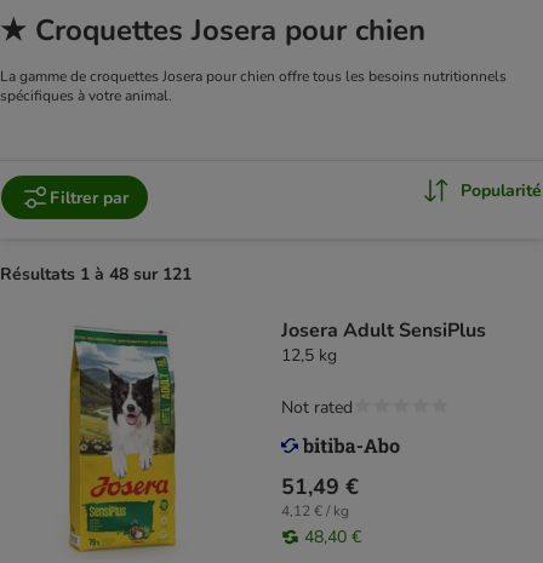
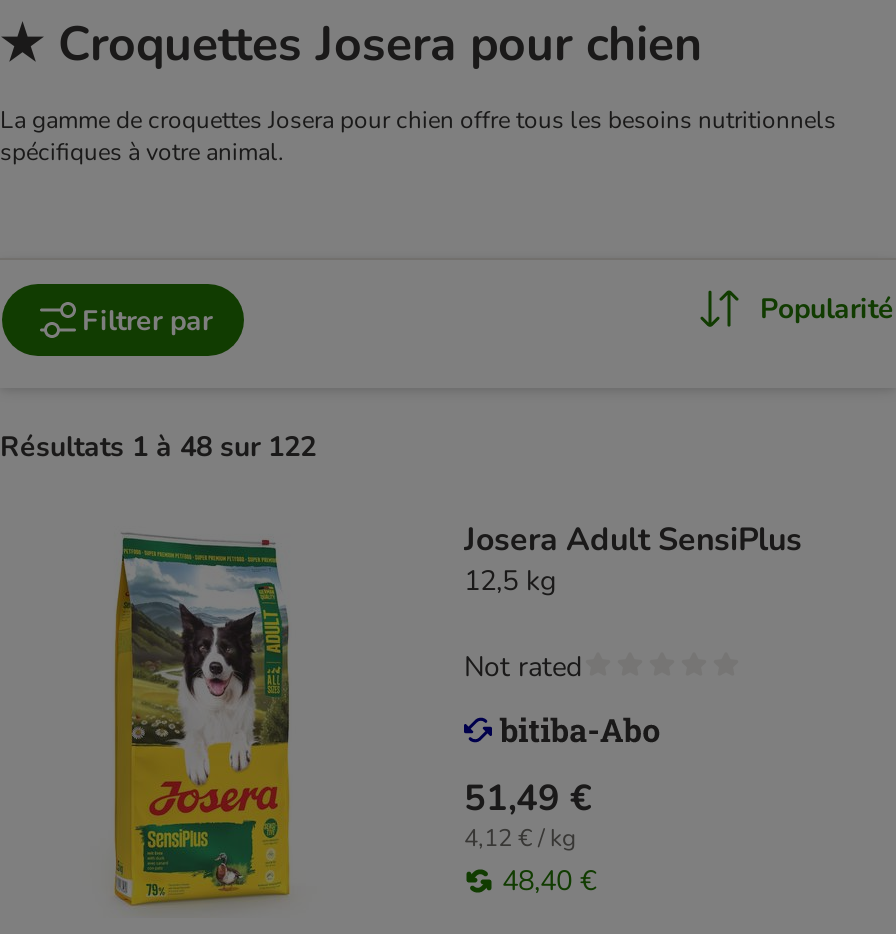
[0,263,192,286] Résultats 1 à 48 sur 121 -> [0,428,316,466] Résultats 1 à 48 sur 122

